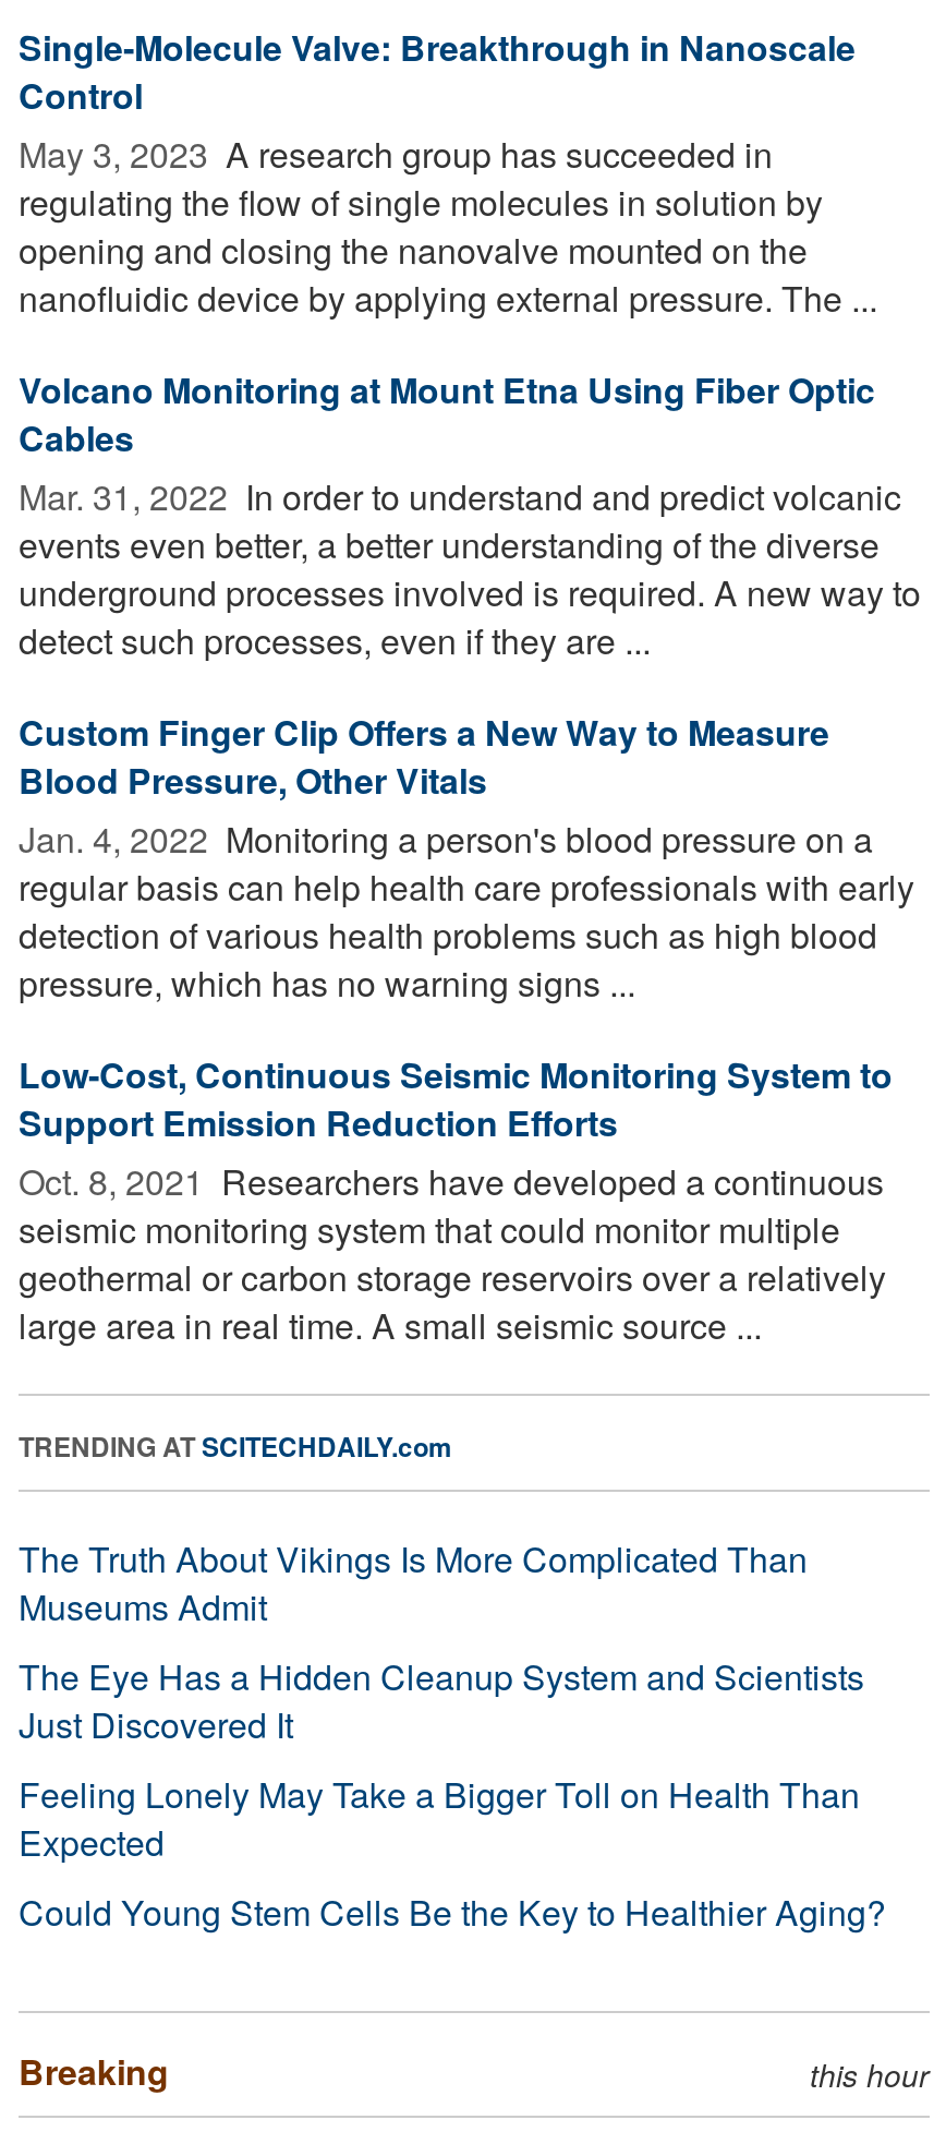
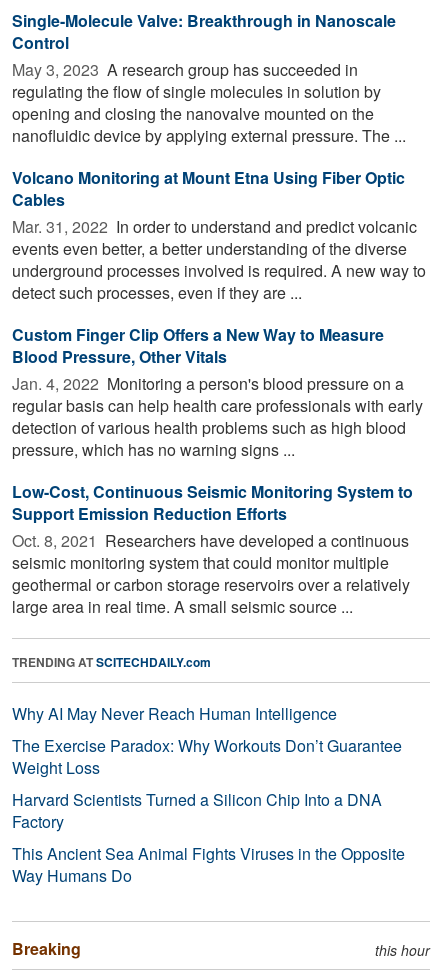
[19,1533,886,1936] The Truth About Vikings Is More Complicated Than | Museums Admit | The Eye Has a Hidden Cleanup System and Scientists | Just Discovered It | Feeling Lonely May Take a Bigger Toll on Health Than | Expected | Could Young Stem Cells Be the Key to Healthier Aging? -> [12,702,405,887] Why AI May Never Reach Human Intelligence | The Exercise Paradox: Why Workouts Don’t Guarantee | Weight Loss | Harvard Scientists Turned a Silicon Chip Into a DNA | Factory | This Ancient Sea Animal Fights Viruses in the Opposite | Way Humans Do

